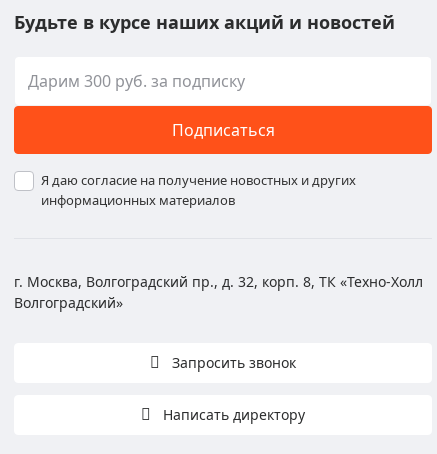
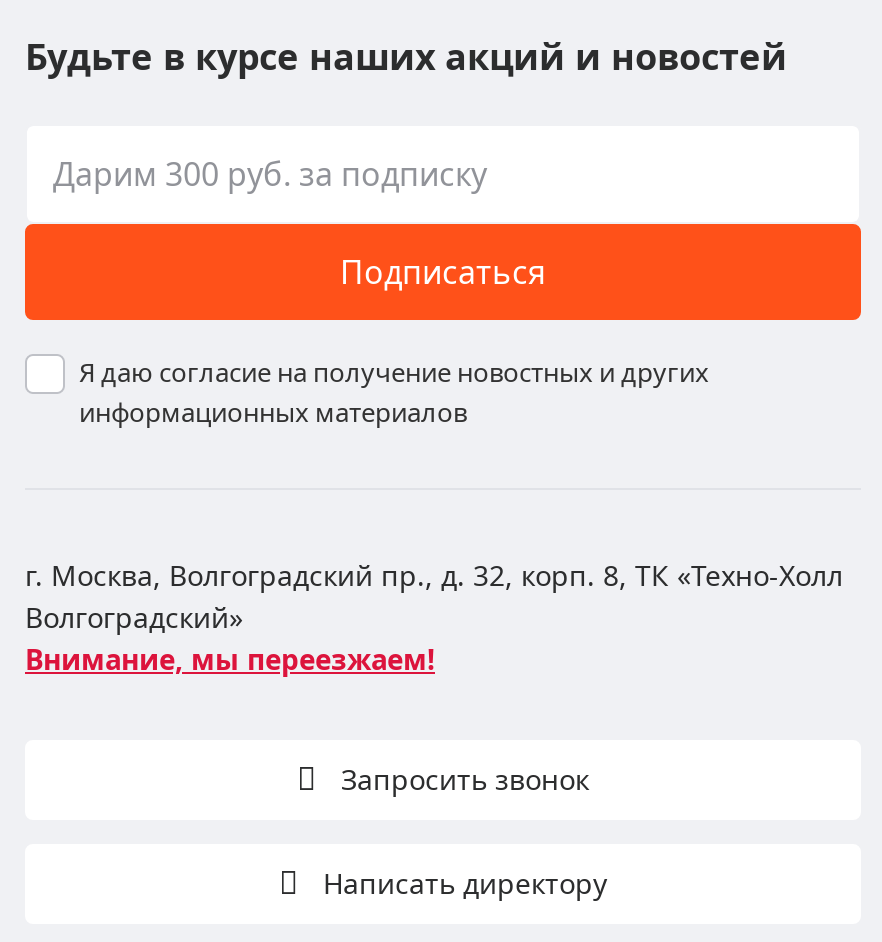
none -> [25,640,435,678] Внимание, мы переезжаем!

